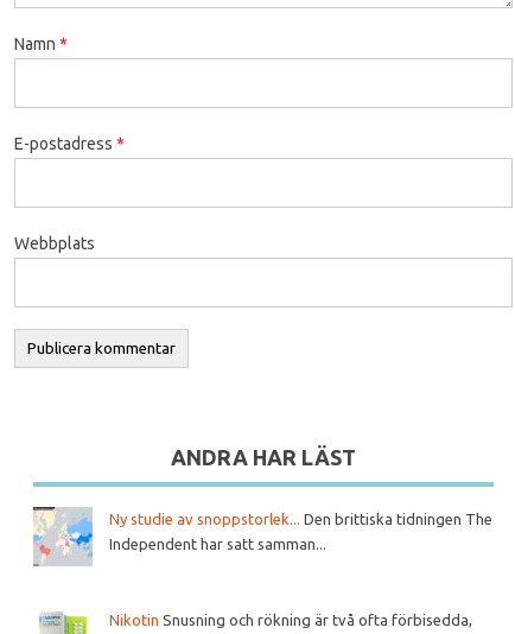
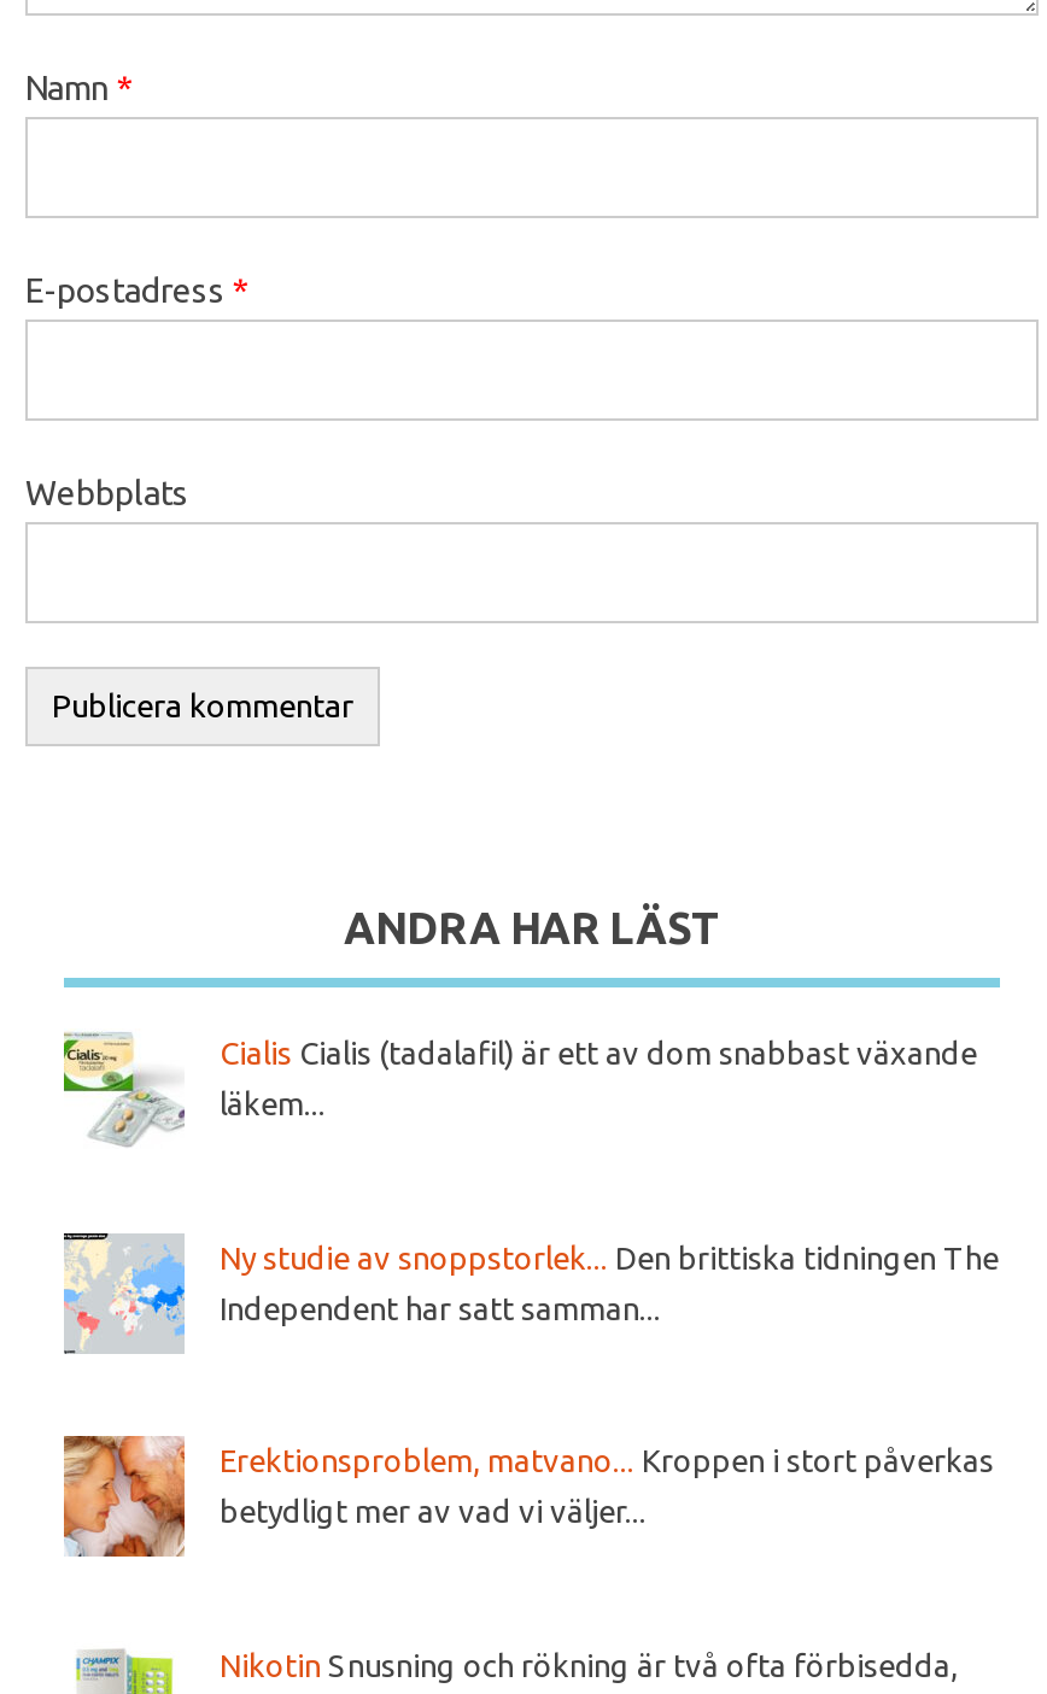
none -> [62,1031,977,1147] [image] | Cialis Cialis (tadalafil) är ett av dom snabbast växande | läkem...
none -> [62,1434,994,1559] [image] | Erektionsproblem, matvano... Kroppen i stort påverkas | betydligt mer av vad vi väljer...

